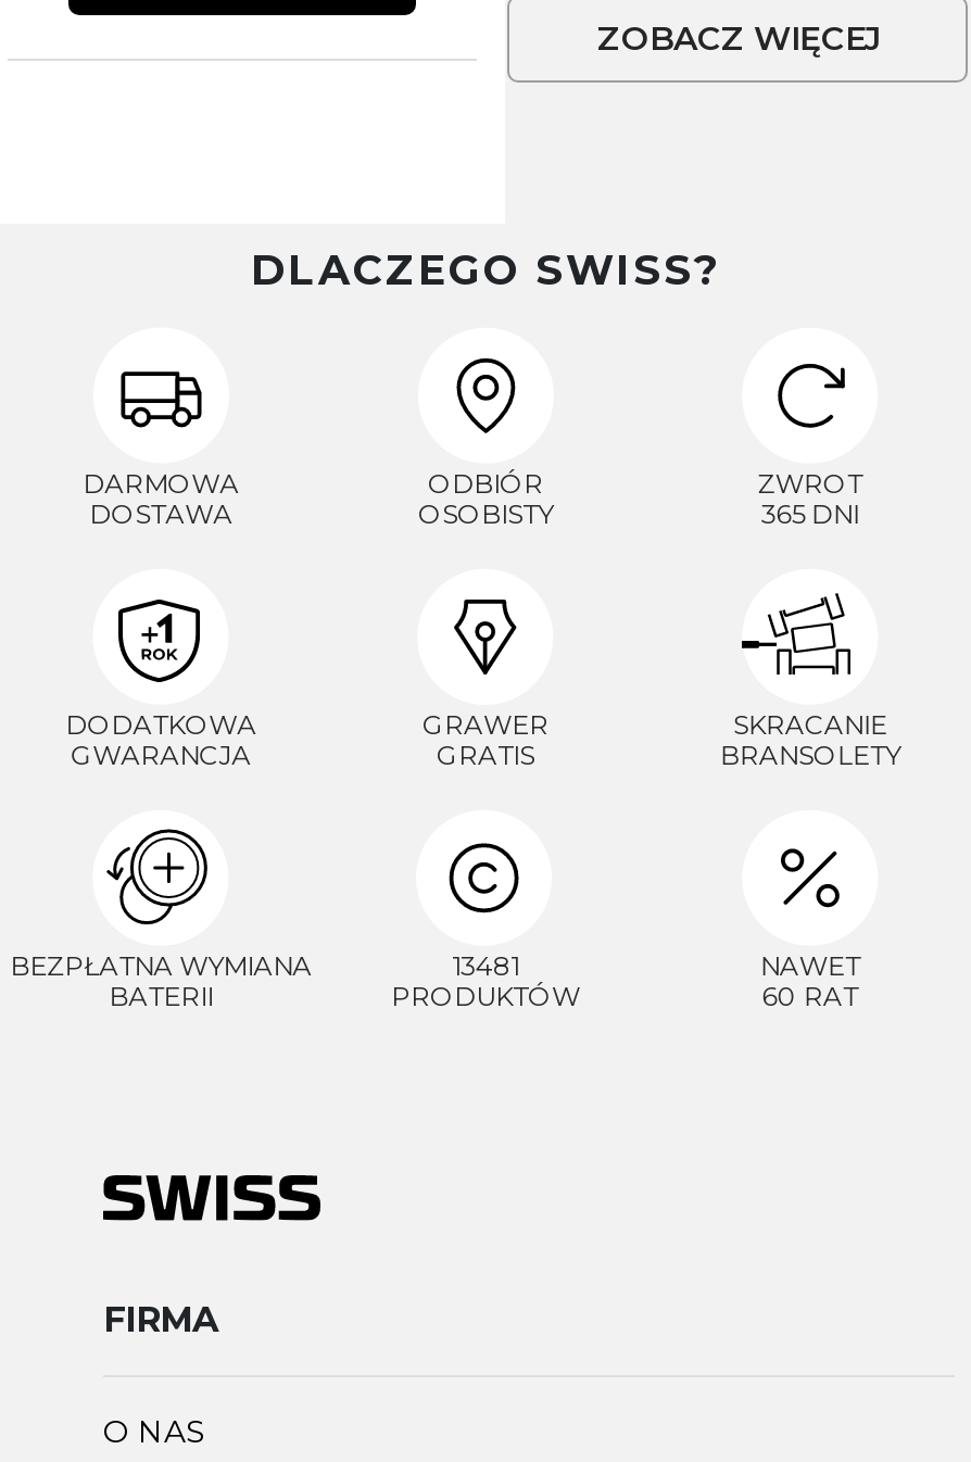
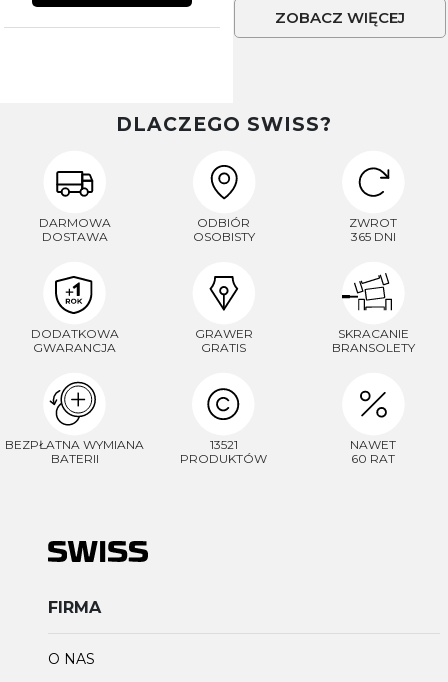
[452,950,519,982] 13481 -> [210,437,238,452] 13521

